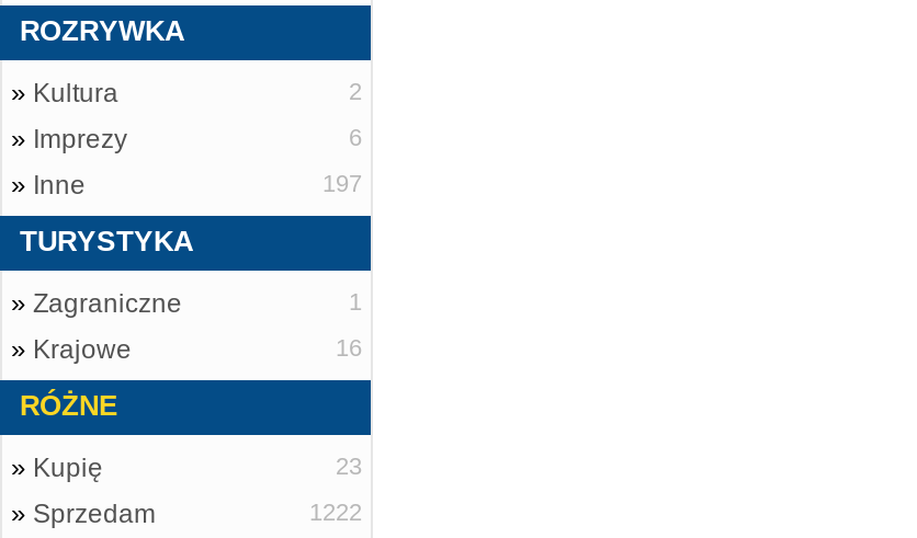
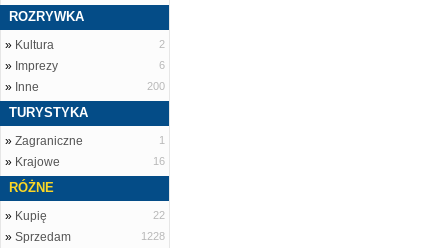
[322,170,362,196] 197 -> [147,80,165,92] 200
[336,453,362,479] 23 -> [153,209,165,221] 22
[309,499,362,525] 1222 -> [141,230,165,242] 1228

